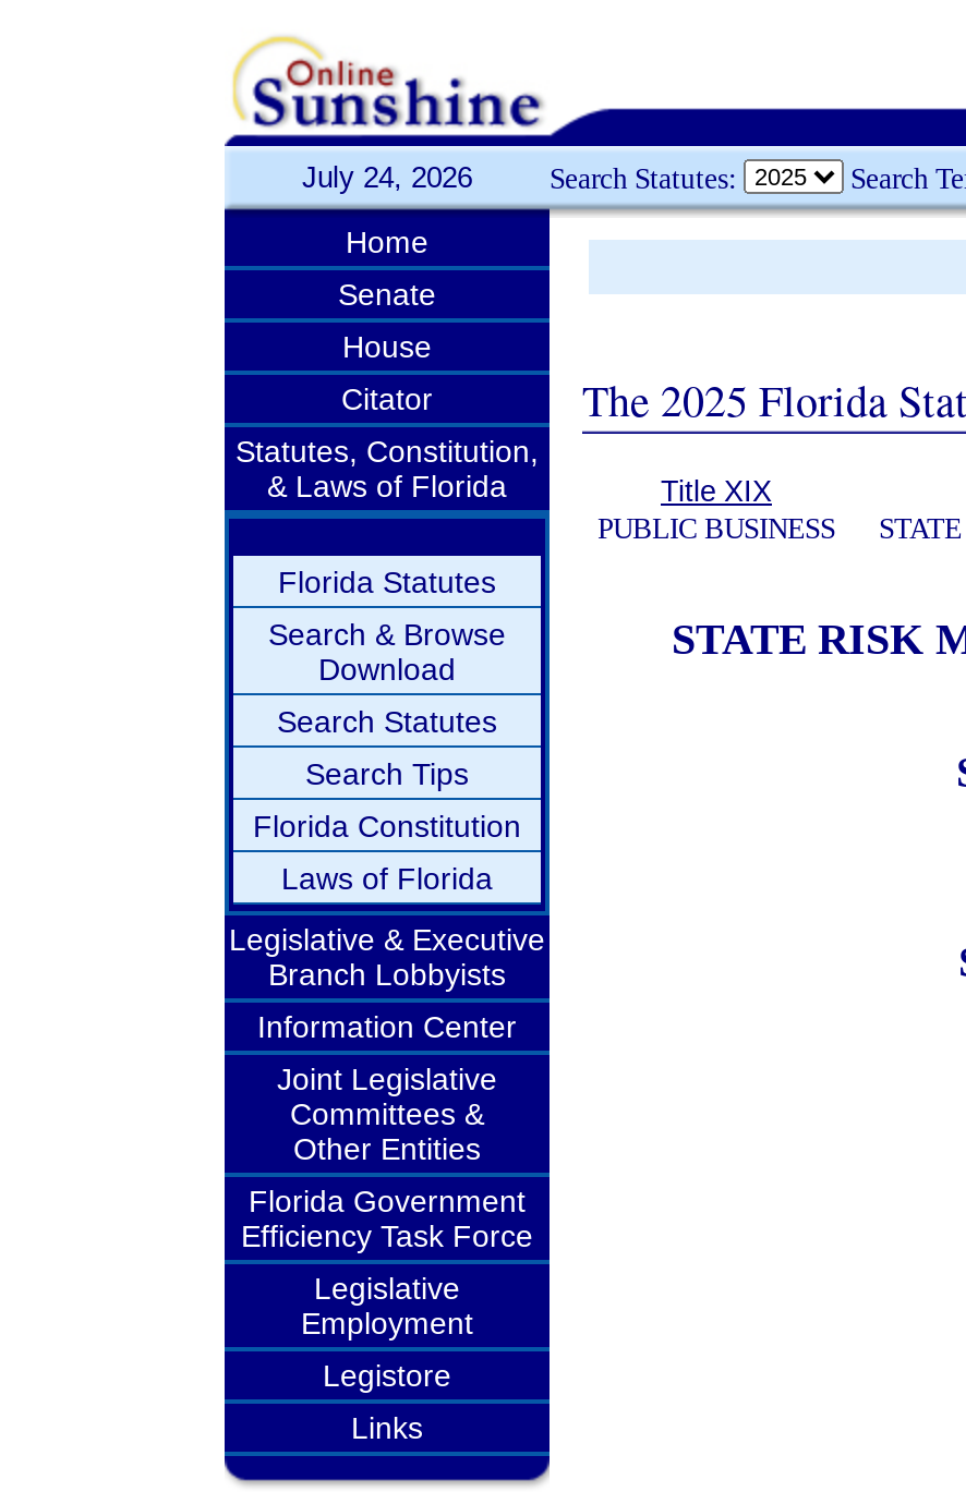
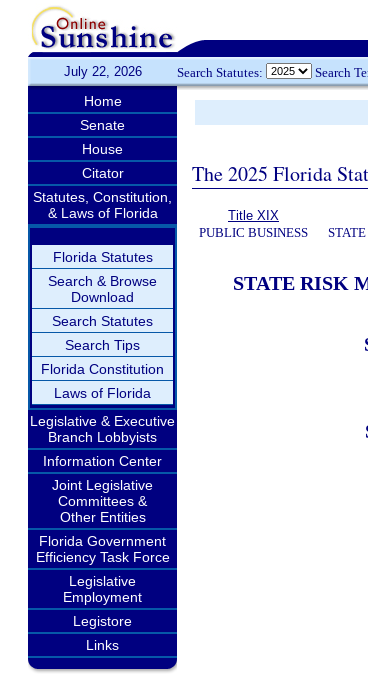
[302,161,472,194] July 24, 2026 -> [63,64,141,79] July 22, 2026

